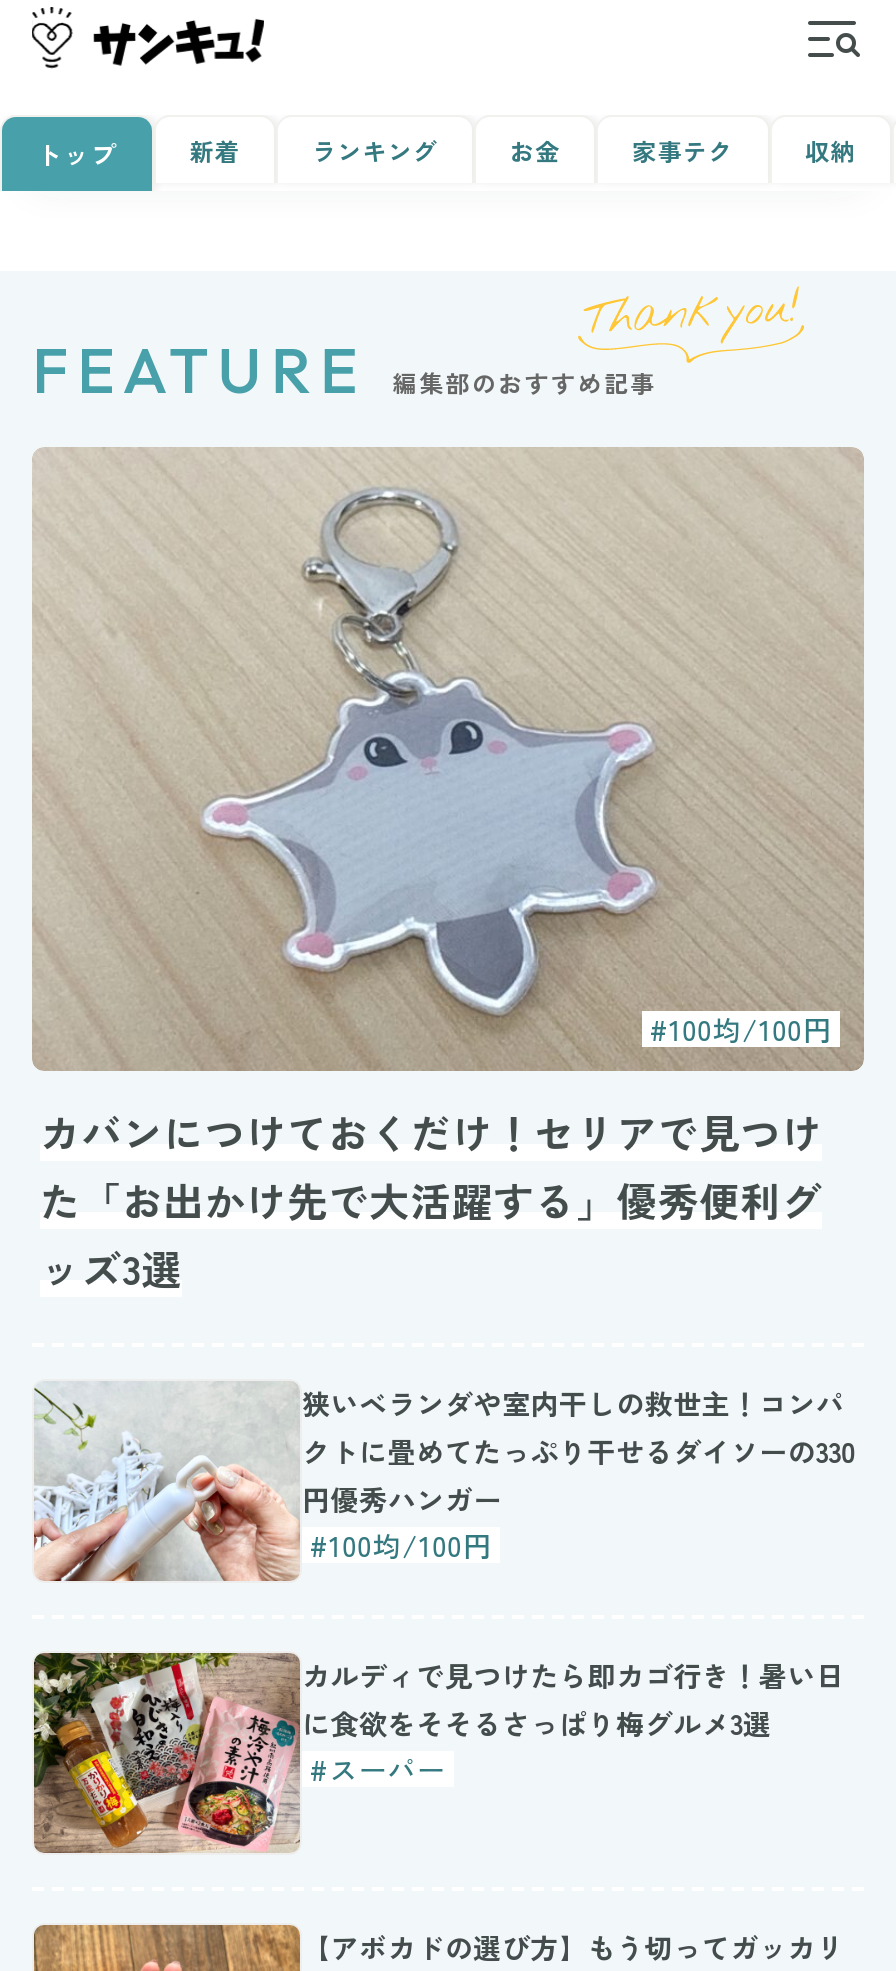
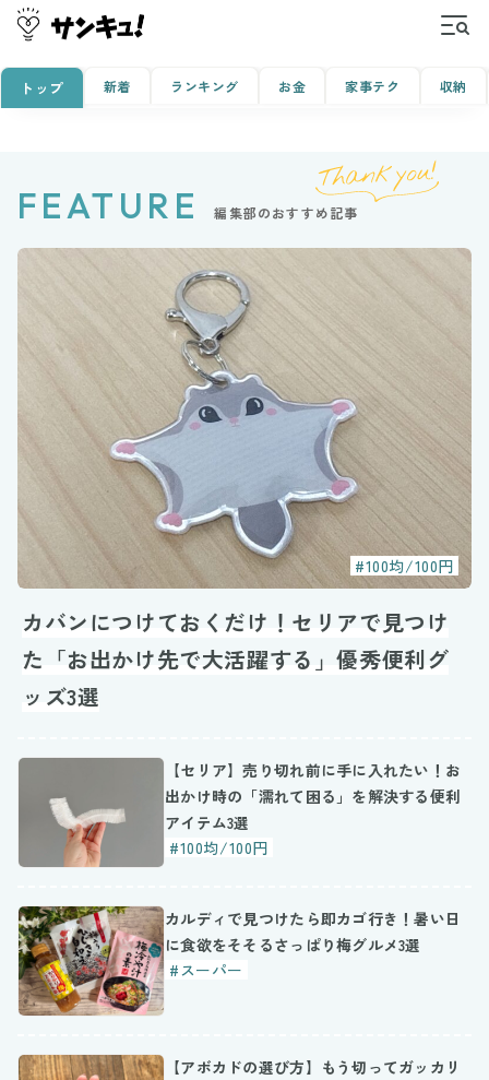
[34,1381,858,1583] [image] | 狭いベランダや室内干しの救世主！コンパ | クトに畳めてたっぷり干せるダイソーの330 | 円優秀ハンガー -> [17,757,461,868] [image] | 【セリア】売り切れ前に手に入れたい！お | 出かけ時の「濡れて困る」を解決する便利 | アイテム3選

